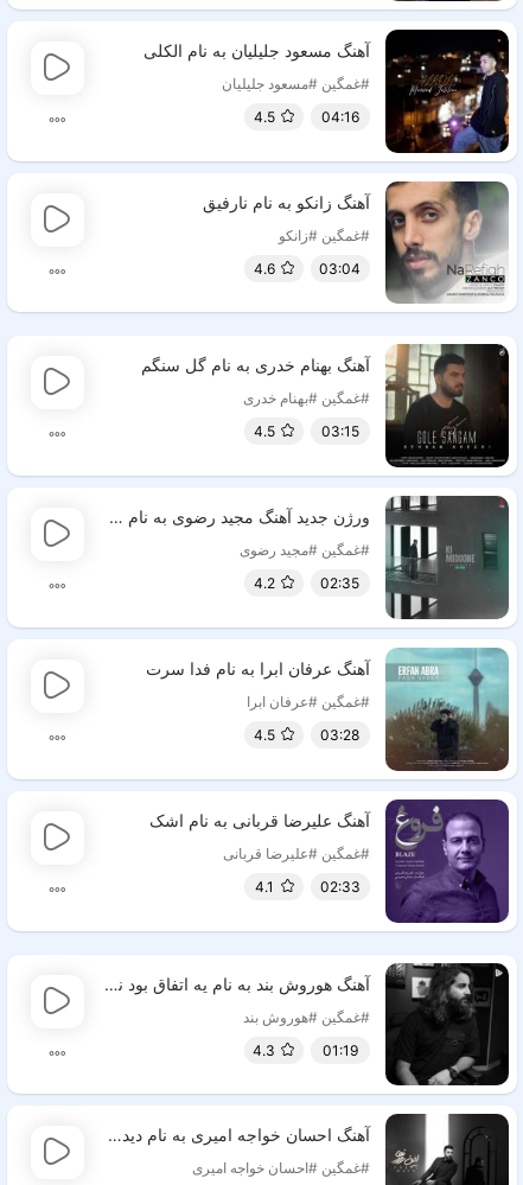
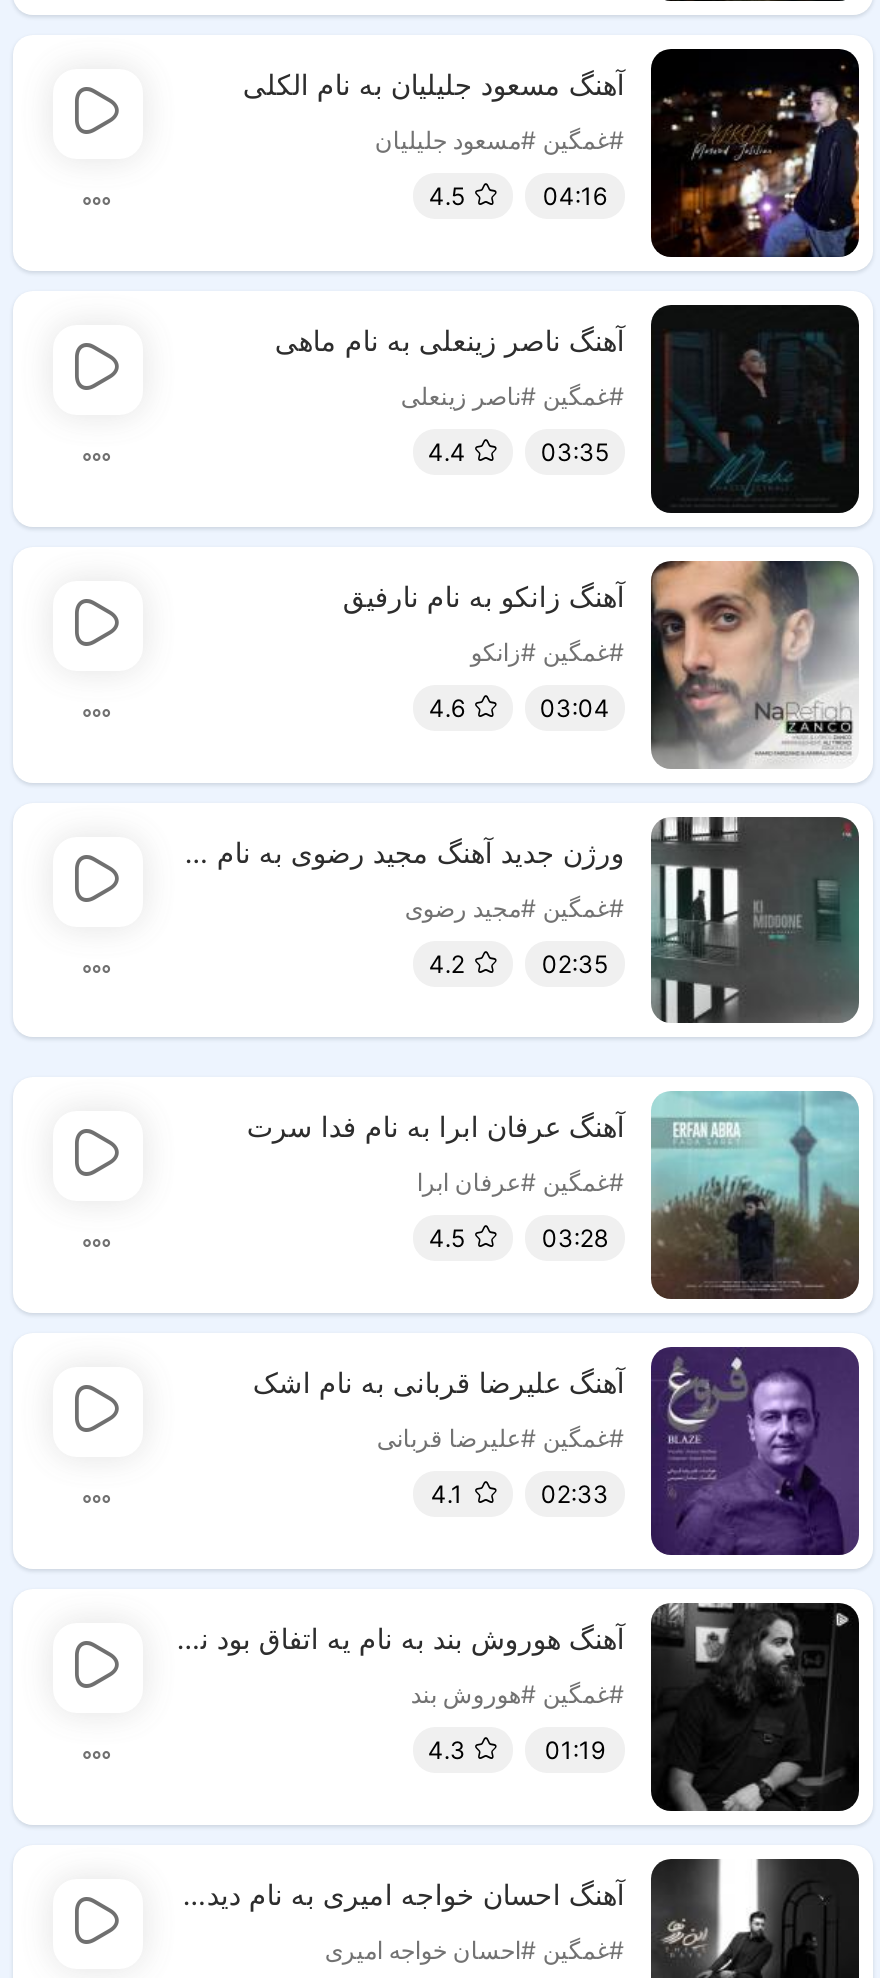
none -> [275,323,861,514] [image] | آهنگ ناصر زینعلی به نام ماهی | #غمگین #ناصر زینعلی | 03:35 | 4.4
moved [203,179,511,305] -> [343,558,863,770]: [image] | آهنگ زانکو به نام نارفیق | #غمگین #زانکو | 03:04 | 4.6
[141,343,510,469] [image] | آهنگ بهنام خدری به نام گل سنگم | #غمگین #بهنام خدری | 03:15 | 4.5 -> none

